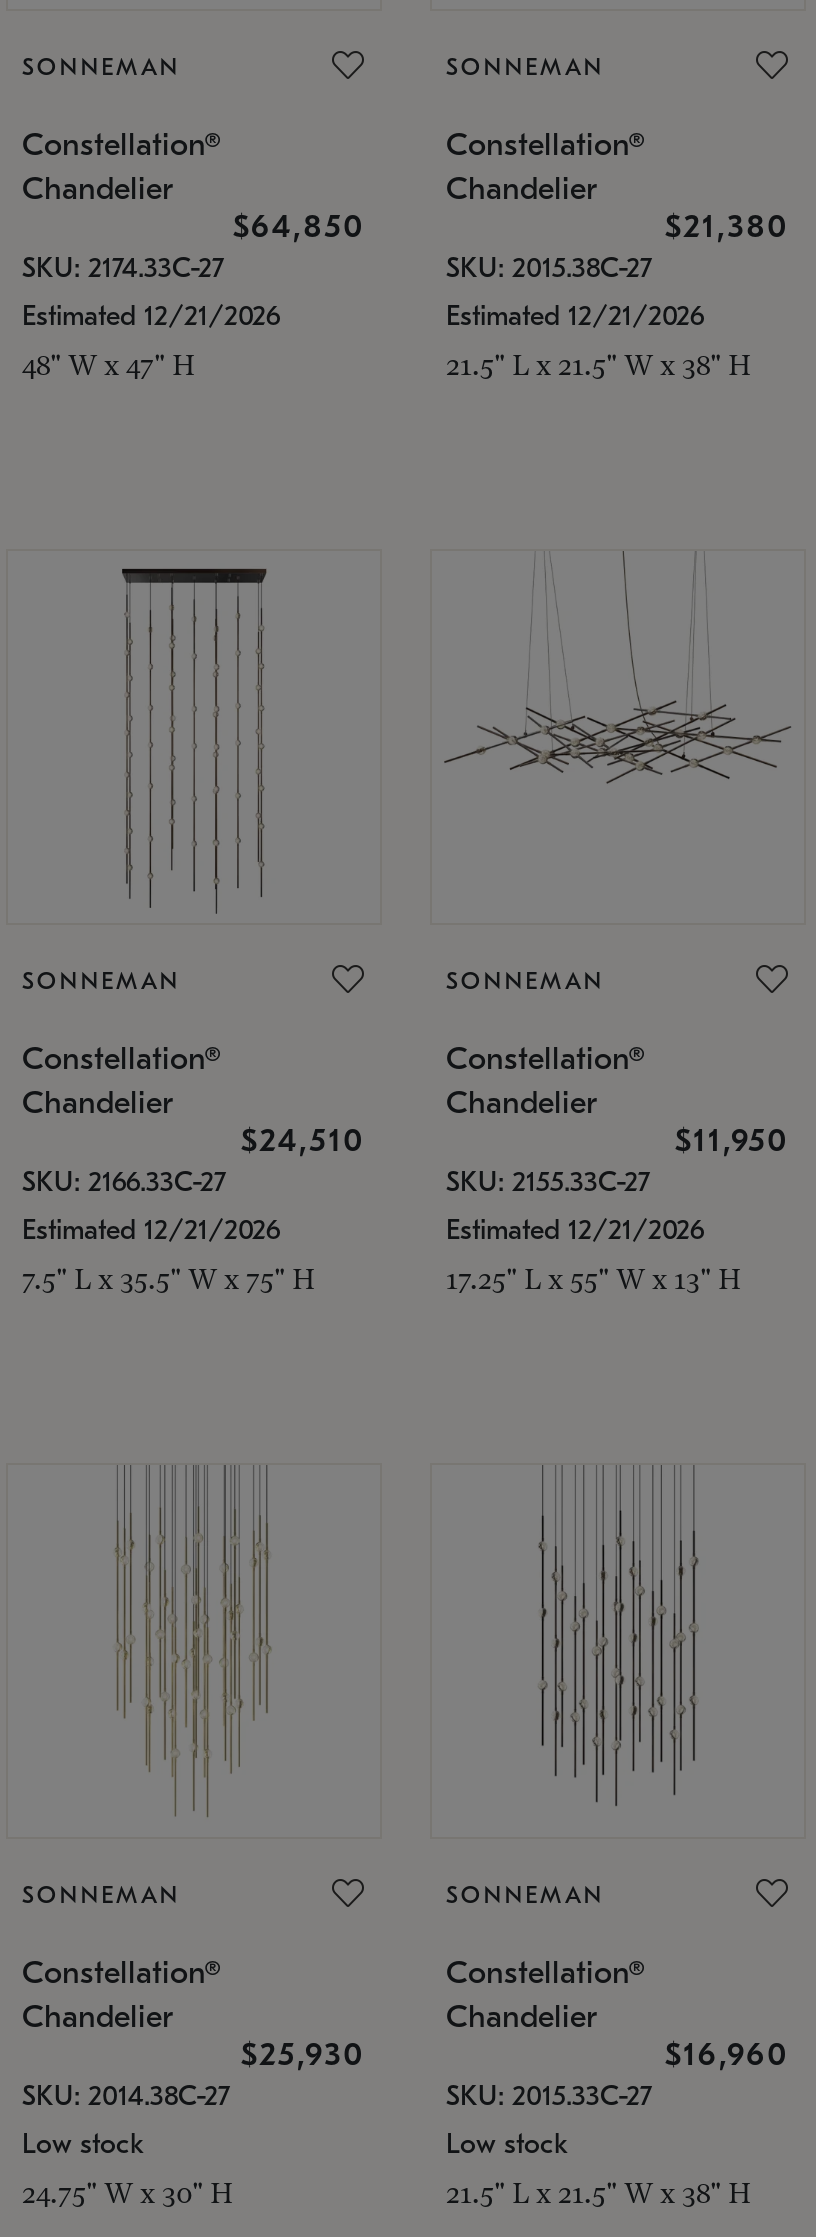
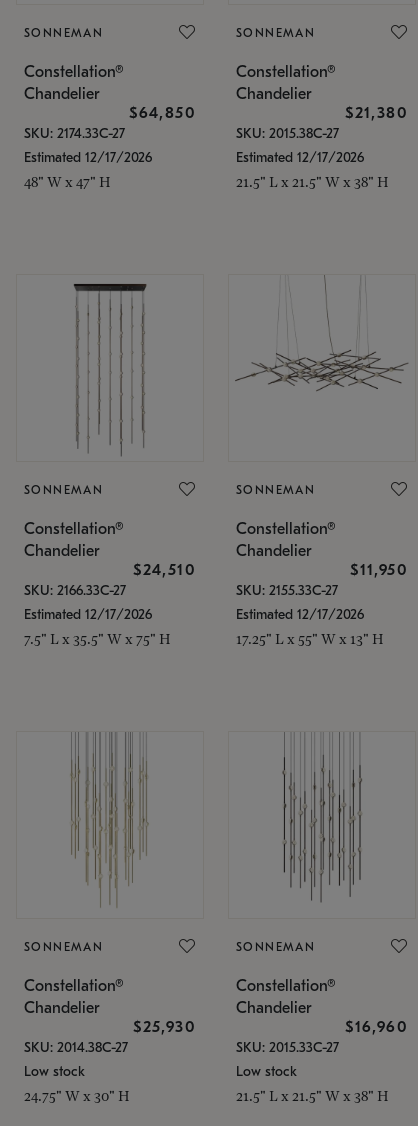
[22,298,280,332] Estimated 12/21/2026 -> [24,149,152,166] Estimated 12/17/2026
[446,298,704,332] Estimated 12/21/2026 -> [236,149,364,166] Estimated 12/17/2026
[22,1212,280,1246] Estimated 12/21/2026 -> [24,606,152,623] Estimated 12/17/2026
[446,1212,704,1246] Estimated 12/21/2026 -> [236,606,364,623] Estimated 12/17/2026

